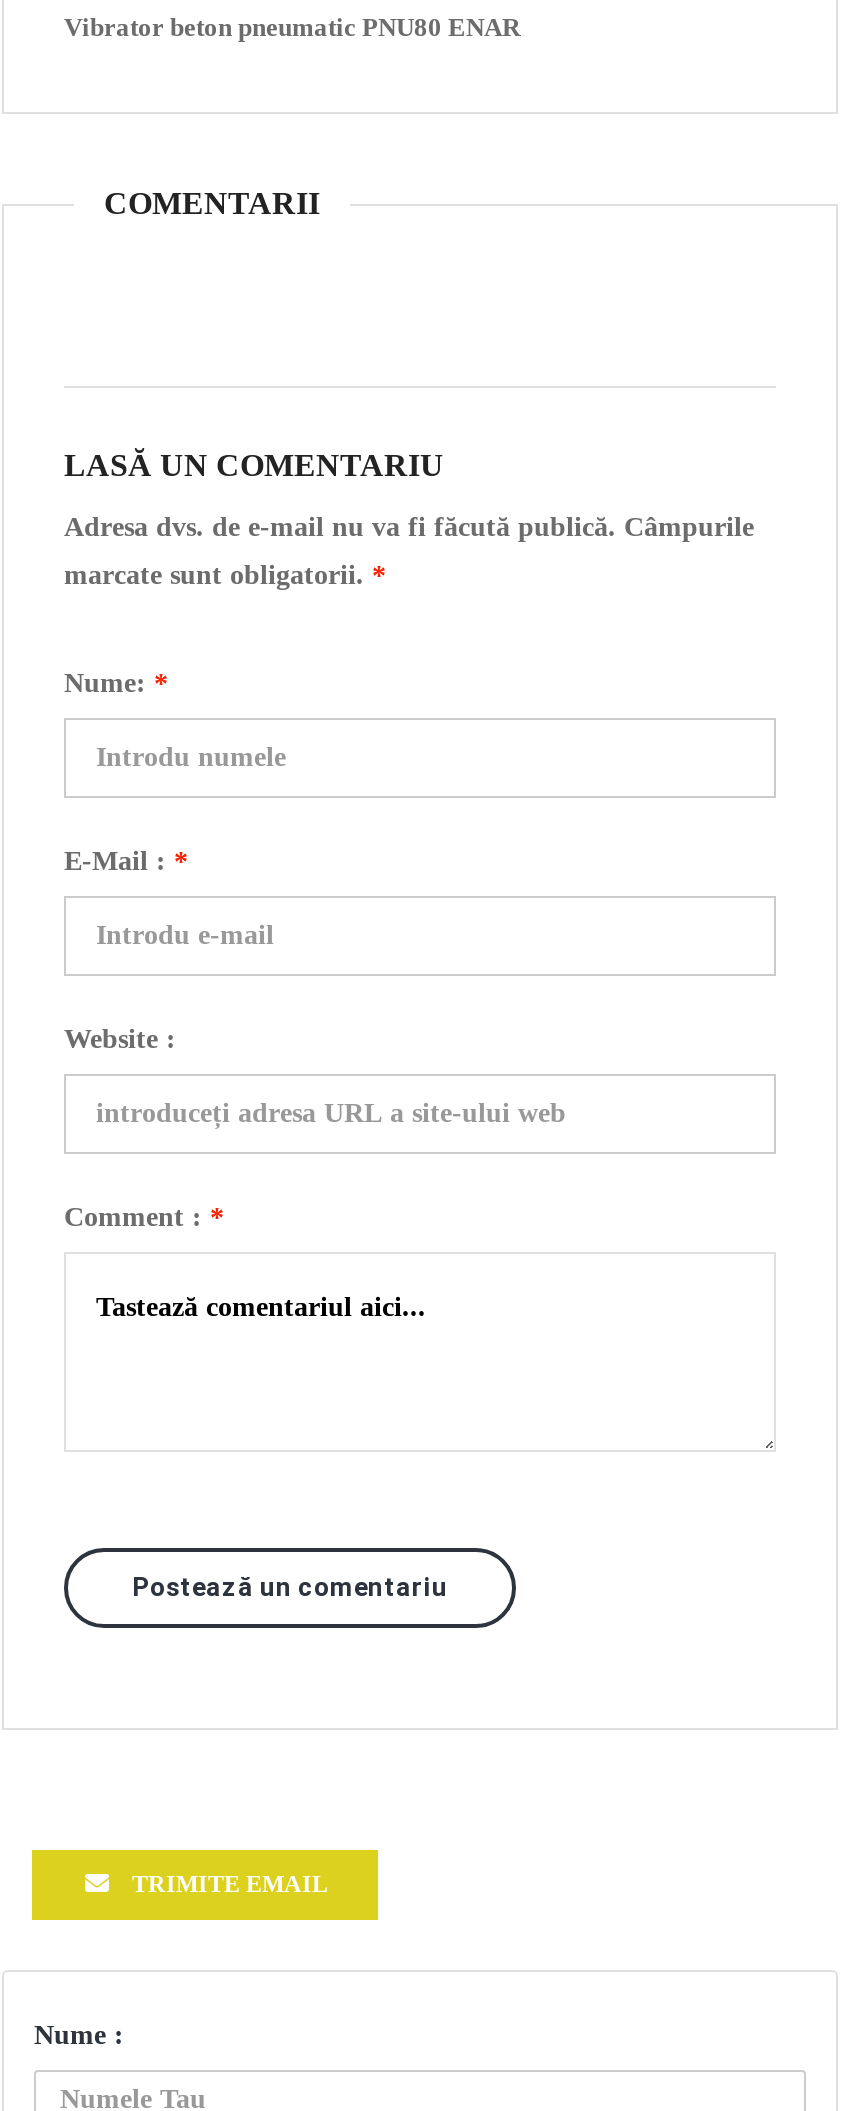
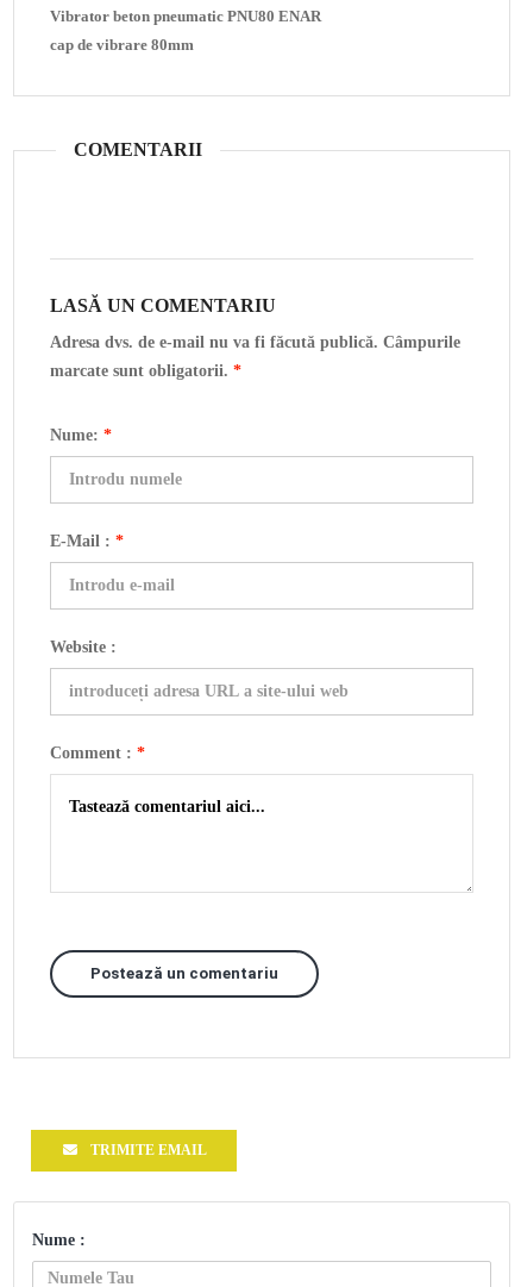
none -> [50,36,194,54] cap de vibrare 80mm

